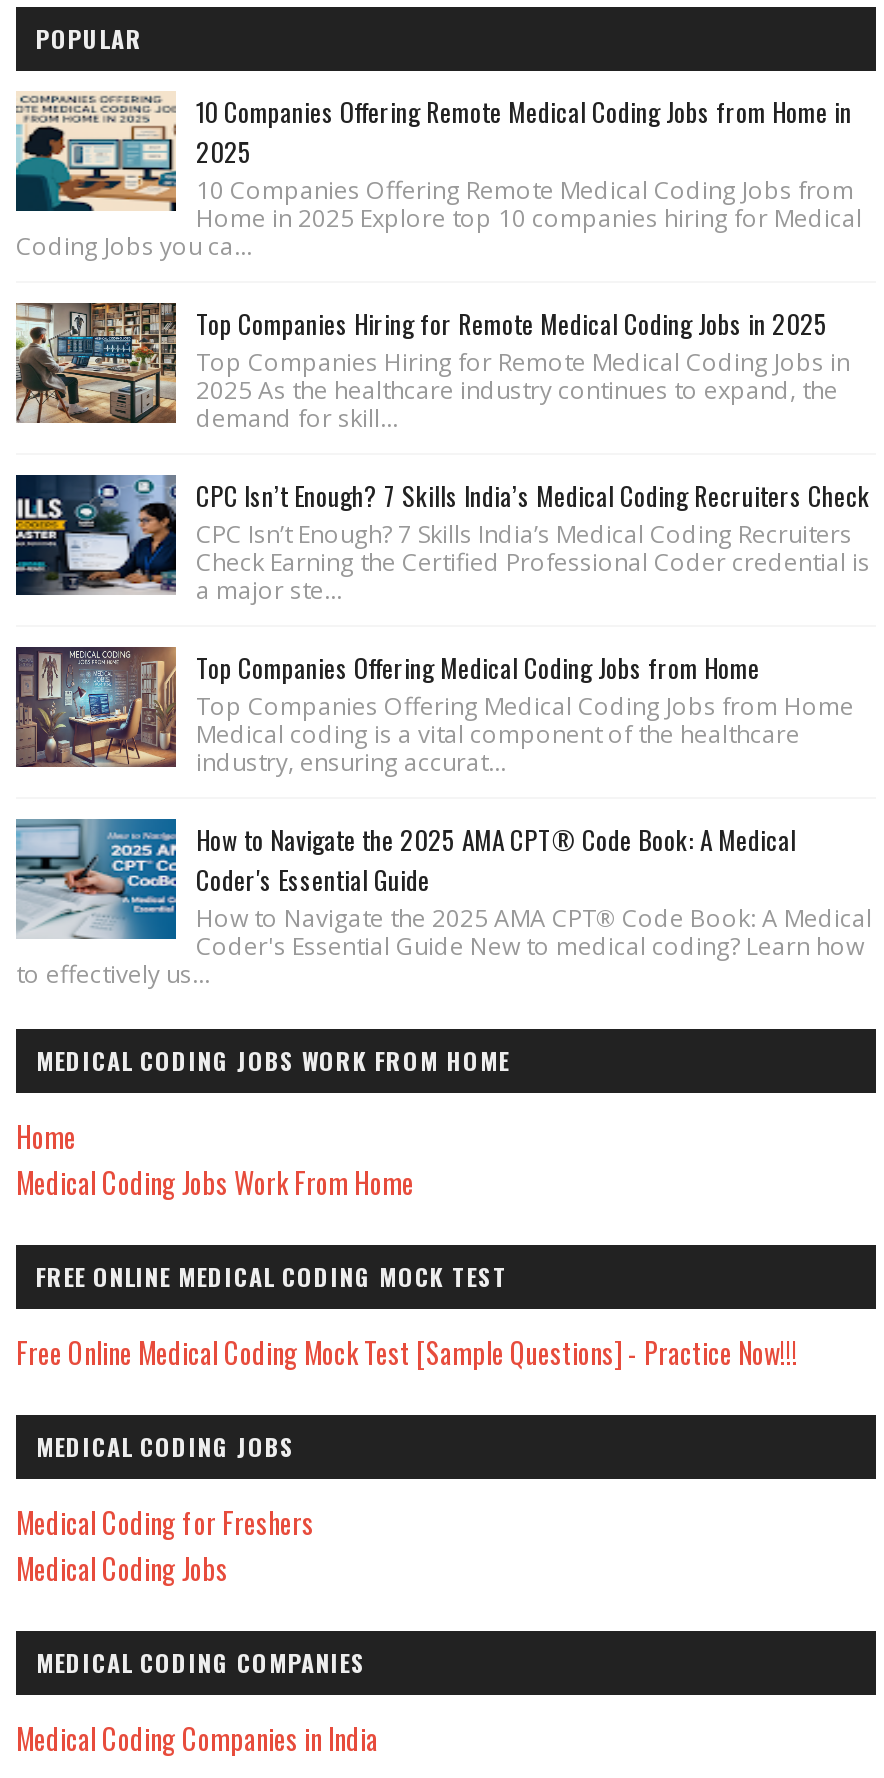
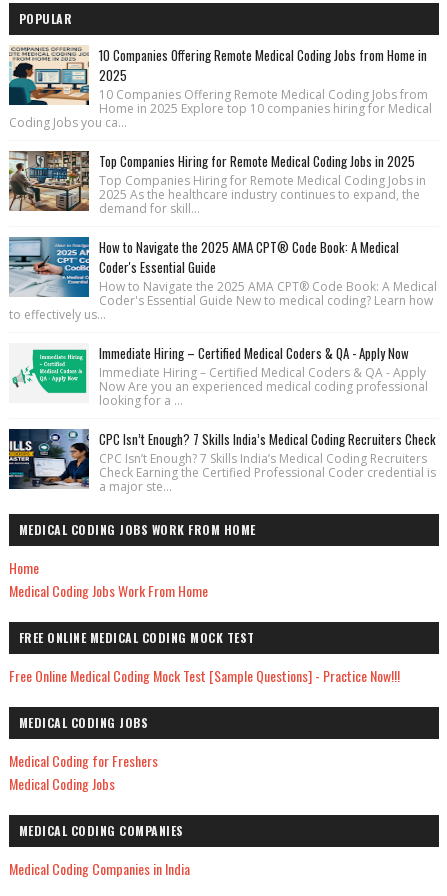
moved [14,473,870,607] -> [8,428,436,495]: [image] | CPC Isn’t Enough? 7 Skills India’s Medical Coding Recruiters Check | CPC Isn’t Enough? 7 Skills India’s Medical Coding Recruiters | Check Earning the Certified Professional Coder credential is | a major ste...
[14,647,168,769] [image] -> [9,342,85,394] [image]
[196,647,854,779] Top Companies Offering Medical Coding Jobs from Home | Top Companies Offering Medical Coding Jobs from Home | Medical coding is a vital component of the healthcare | industry, ensuring accurat... -> none
moved [12,817,872,991] -> [7,236,437,323]: [image] | How to Navigate the 2025 AMA CPT® Code Book: A Medical | Coder's Essential Guide | How to Navigate the 2025 AMA CPT® Code Book: A Medical | Coder's Essential Guide New to medical coding? Learn how | to effectively us...
none -> [99,343,428,409] Immediate Hiring – Certified Medical Coders & QA - Apply Now | Immediate Hiring – Certified Medical Coders & QA - Apply | Now Are you an experienced medical coding professional | looking for a ...

